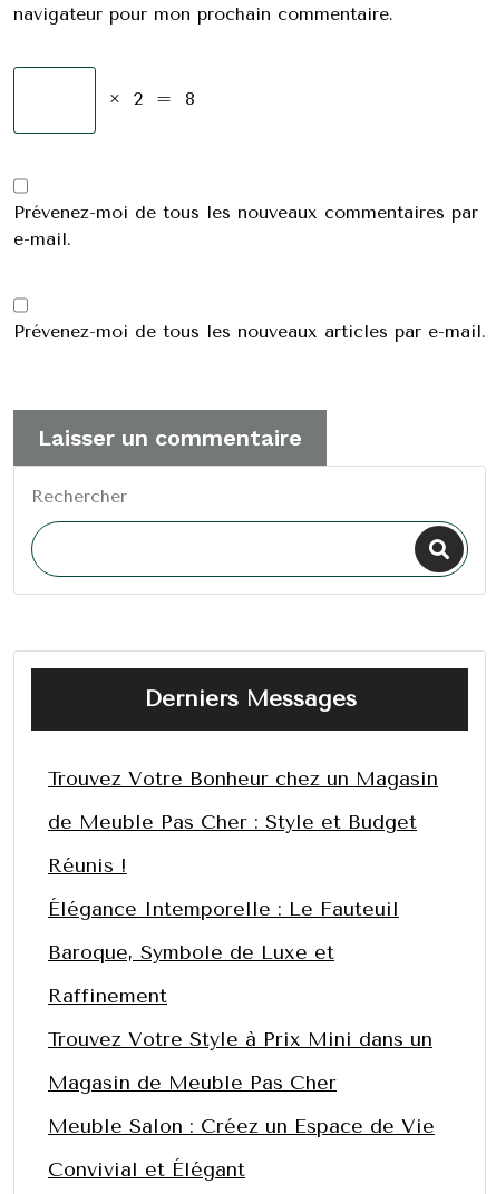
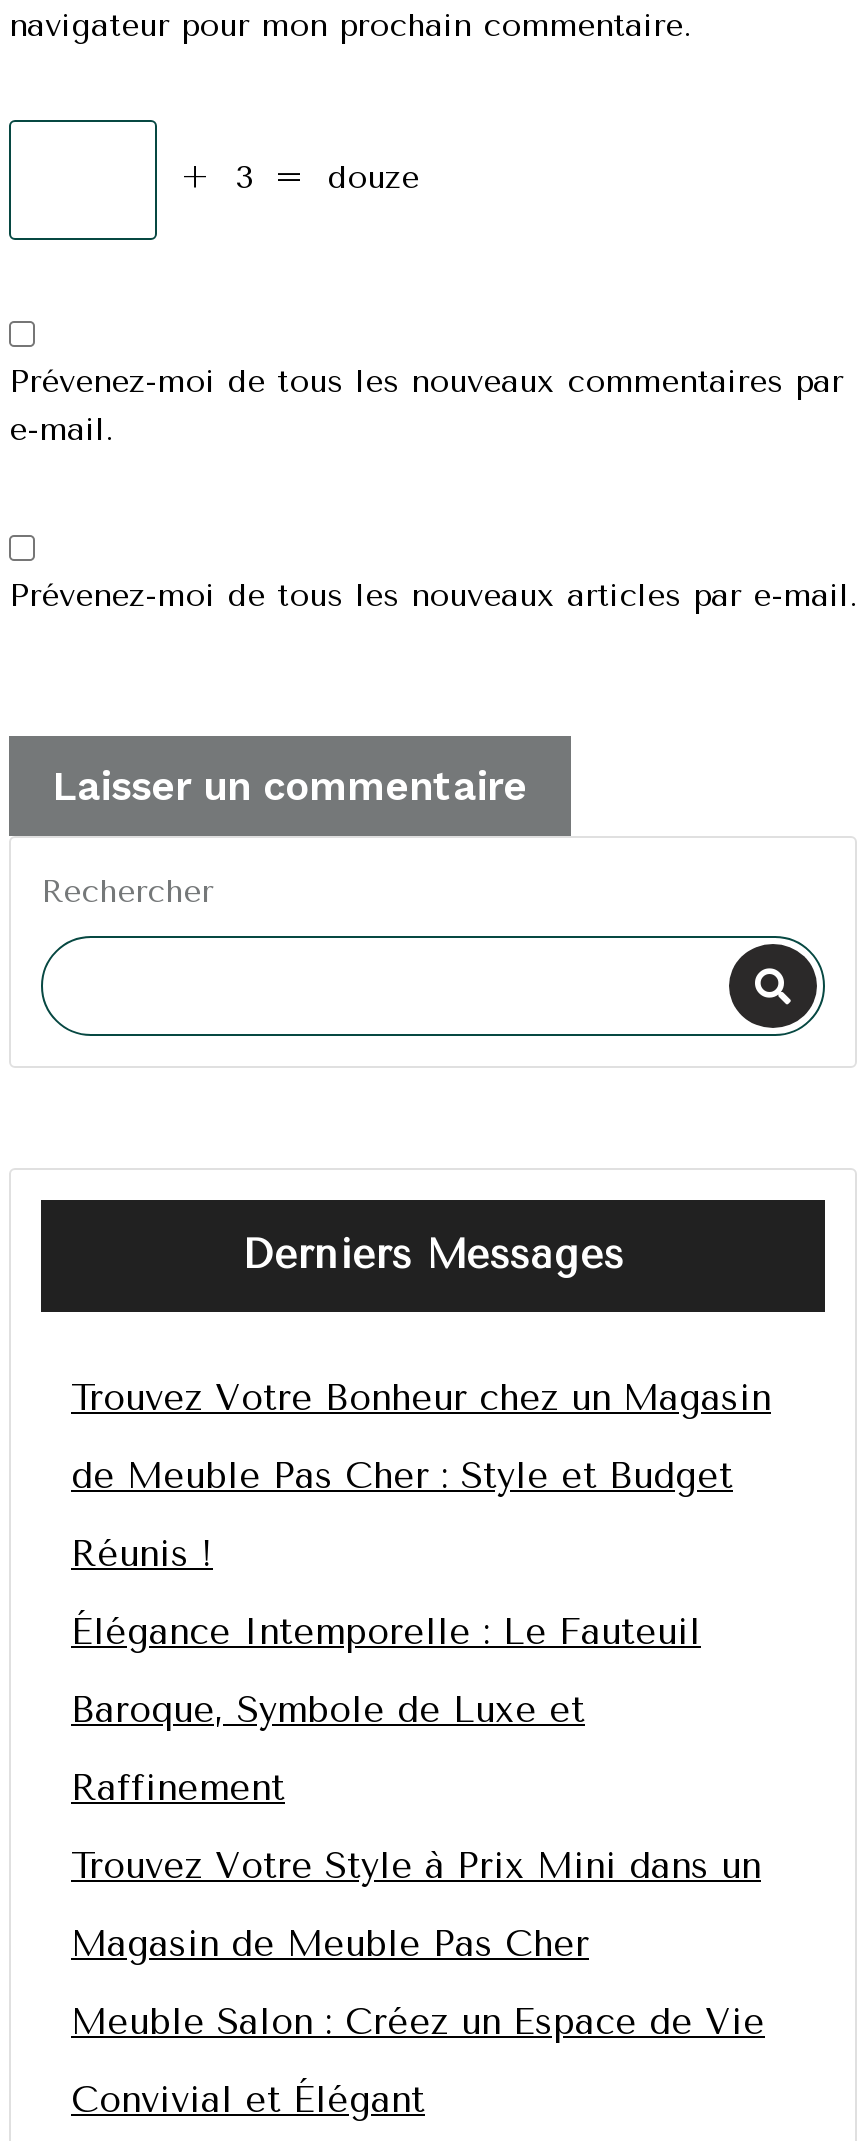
[103,88,195,109] × 2 = 8 -> [169,158,419,196] + 3 = douze

